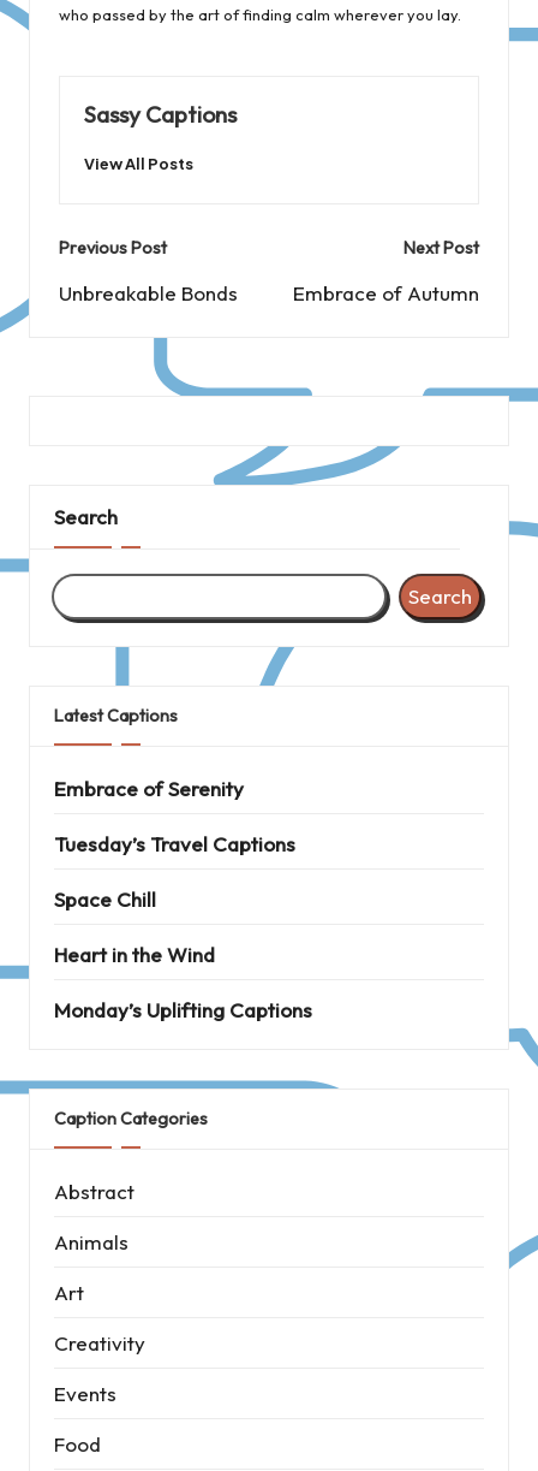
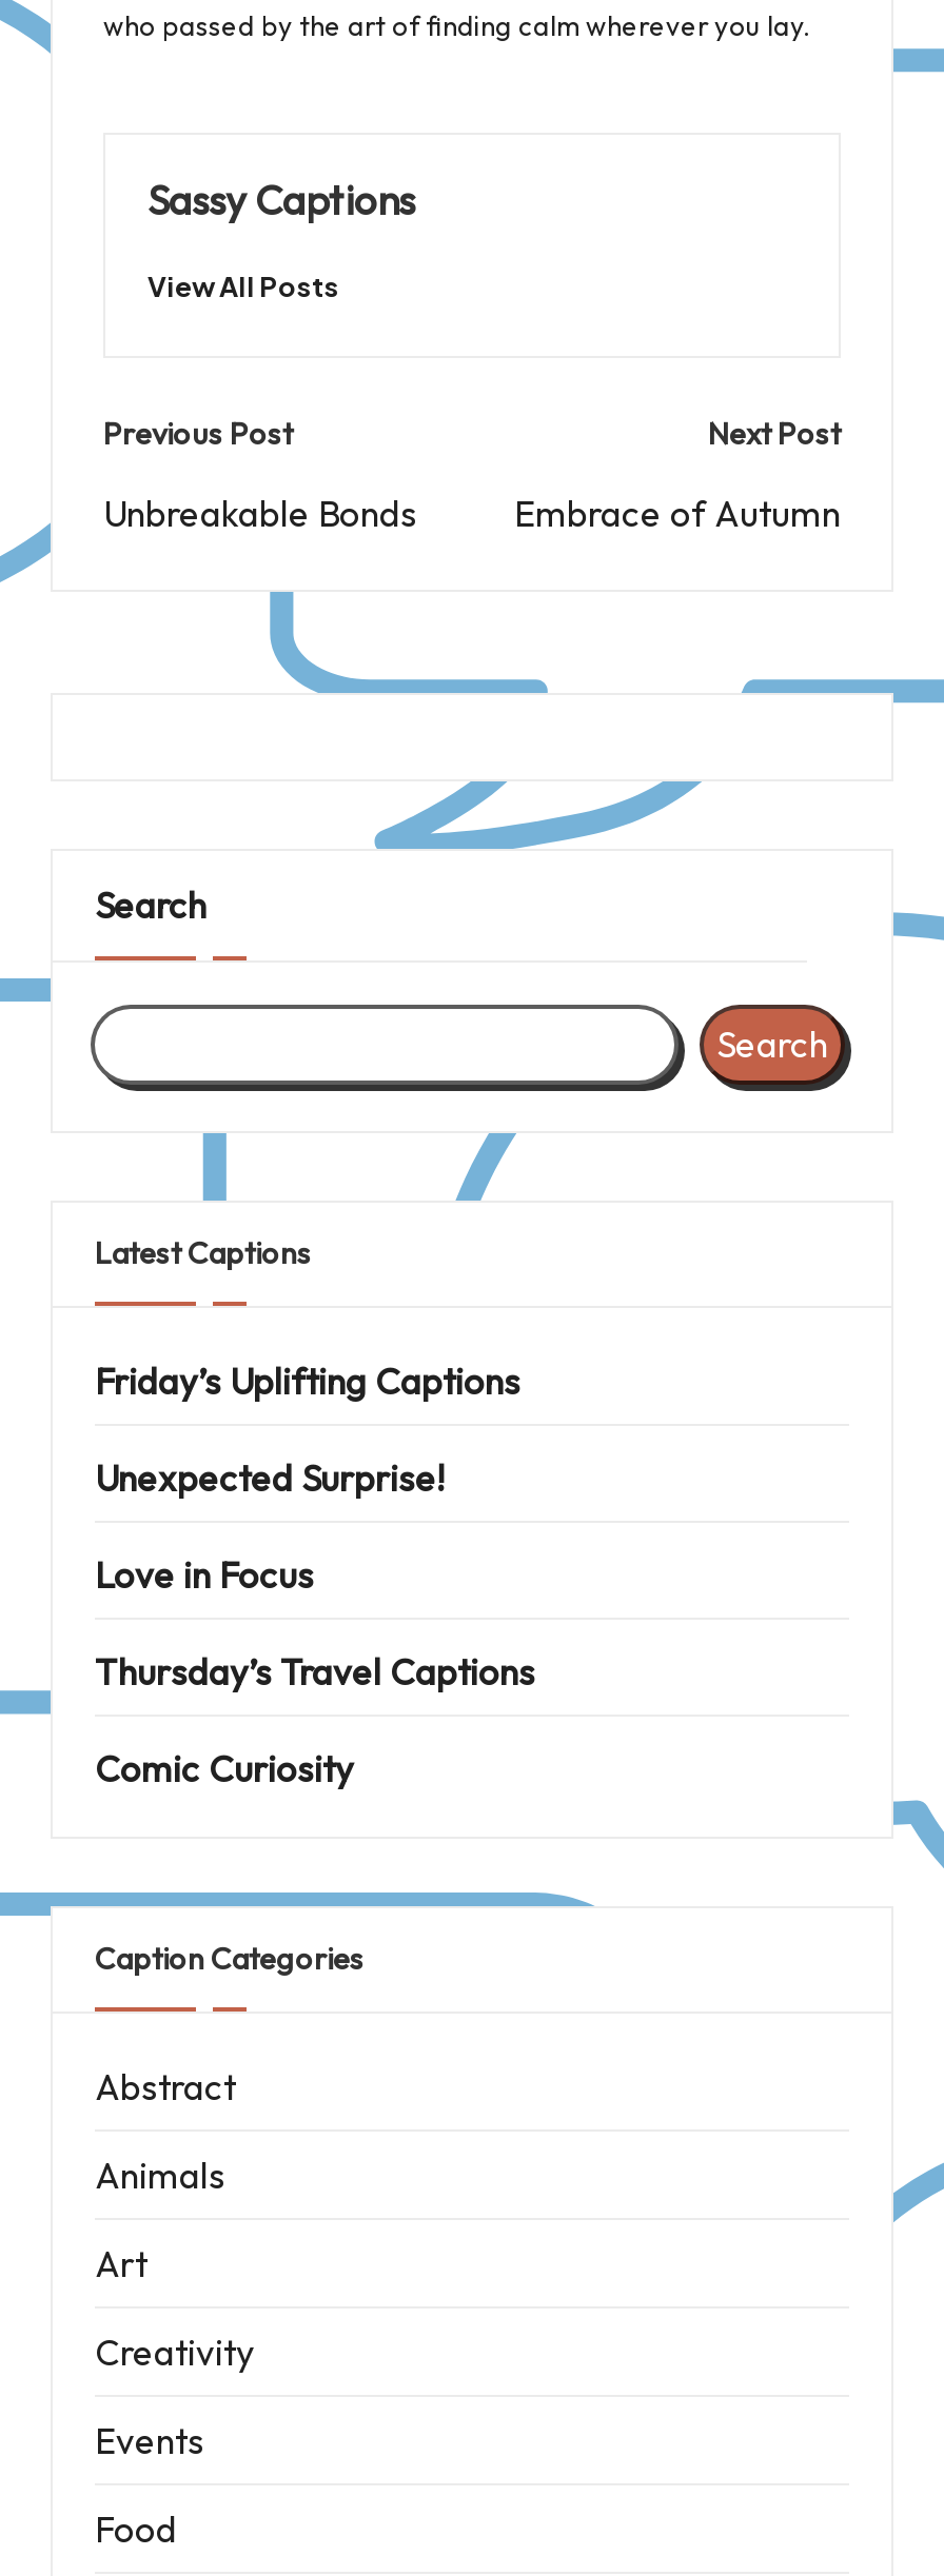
[54,776,244,801] Embrace of Serenity -> [95,1359,520,1403] Friday’s Uplifting Captions
[54,831,295,856] Tuesday’s Travel Captions -> [95,1455,445,1500] Unexpected Surprise!
[54,886,156,912] Space Chill -> [95,1552,314,1597] Love in Focus
[54,942,215,967] Heart in the Wind -> [95,1649,535,1693] Thursday’s Travel Captions
[54,997,312,1022] Monday’s Uplifting Captions -> [95,1746,354,1790] Comic Curiosity

